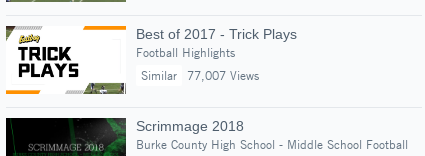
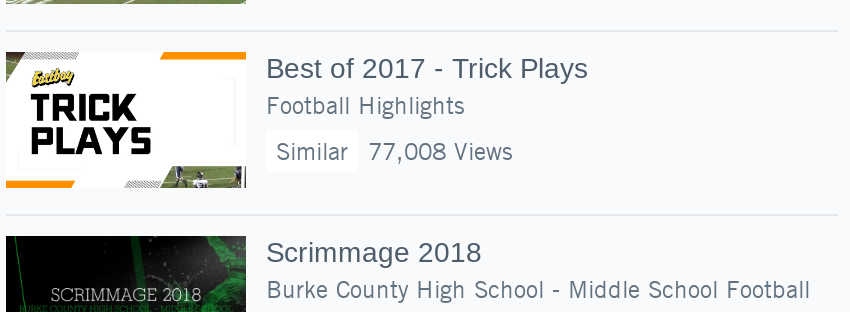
[141,68,259,83] Similar 77,007 Views -> [276,136,512,166] Similar 77,008 Views

